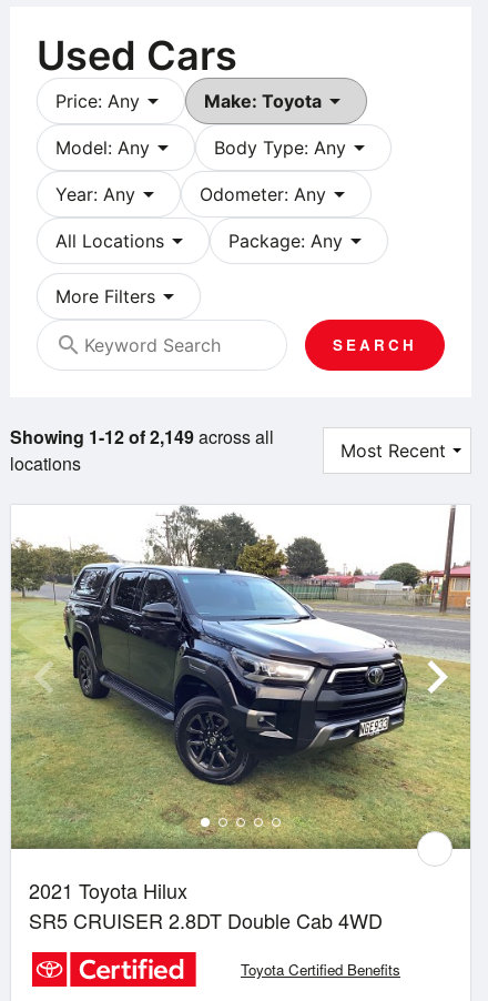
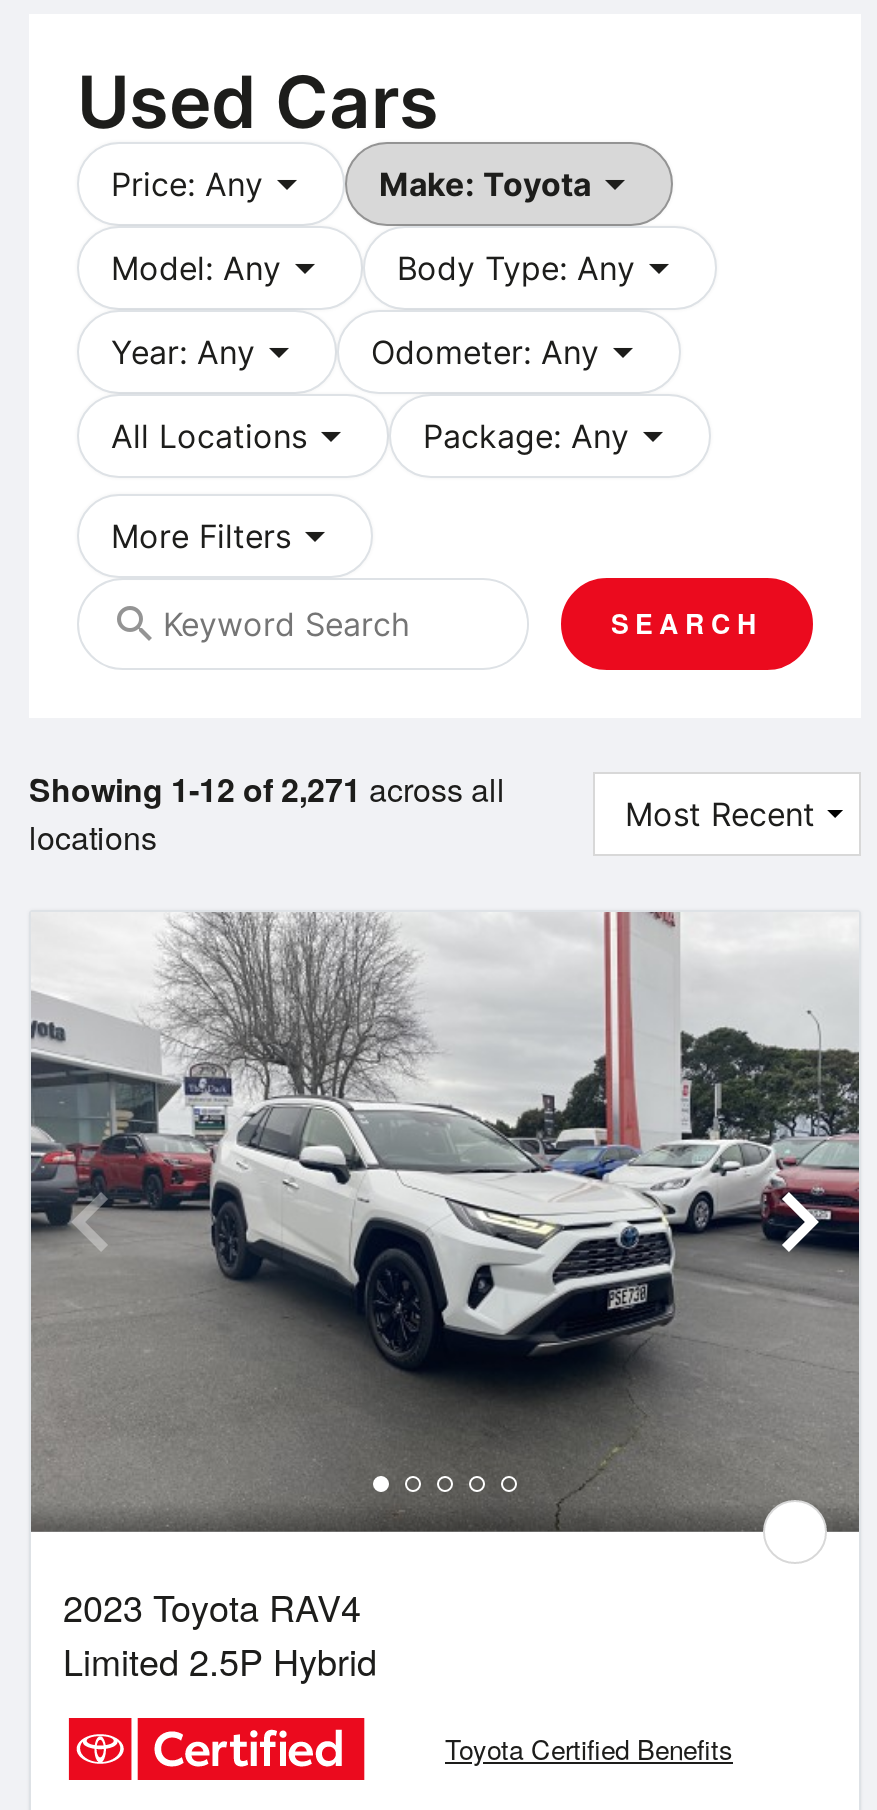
[10,424,274,449] Showing 1-12 of 2,149 across all -> [29,765,505,811] Showing 1-12 of 2,271 across all
[10,505,471,935] [image] | 2021 Toyota Hilux | SR5 CRUISER 2.8DT Double Cab 4WD -> [29,910,861,1686] [image] | 2023 Toyota RAV4 | Limited 2.5P Hybrid

